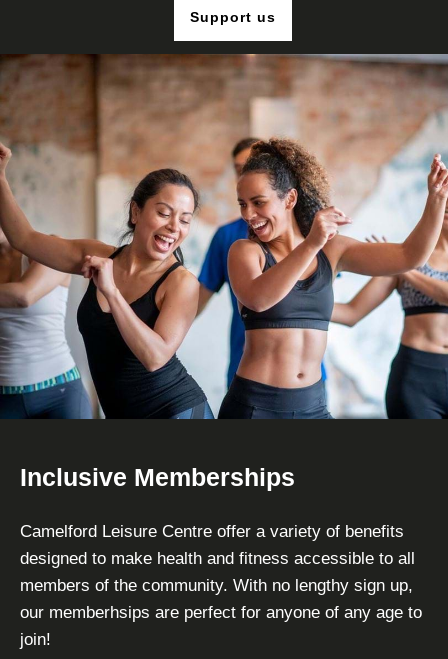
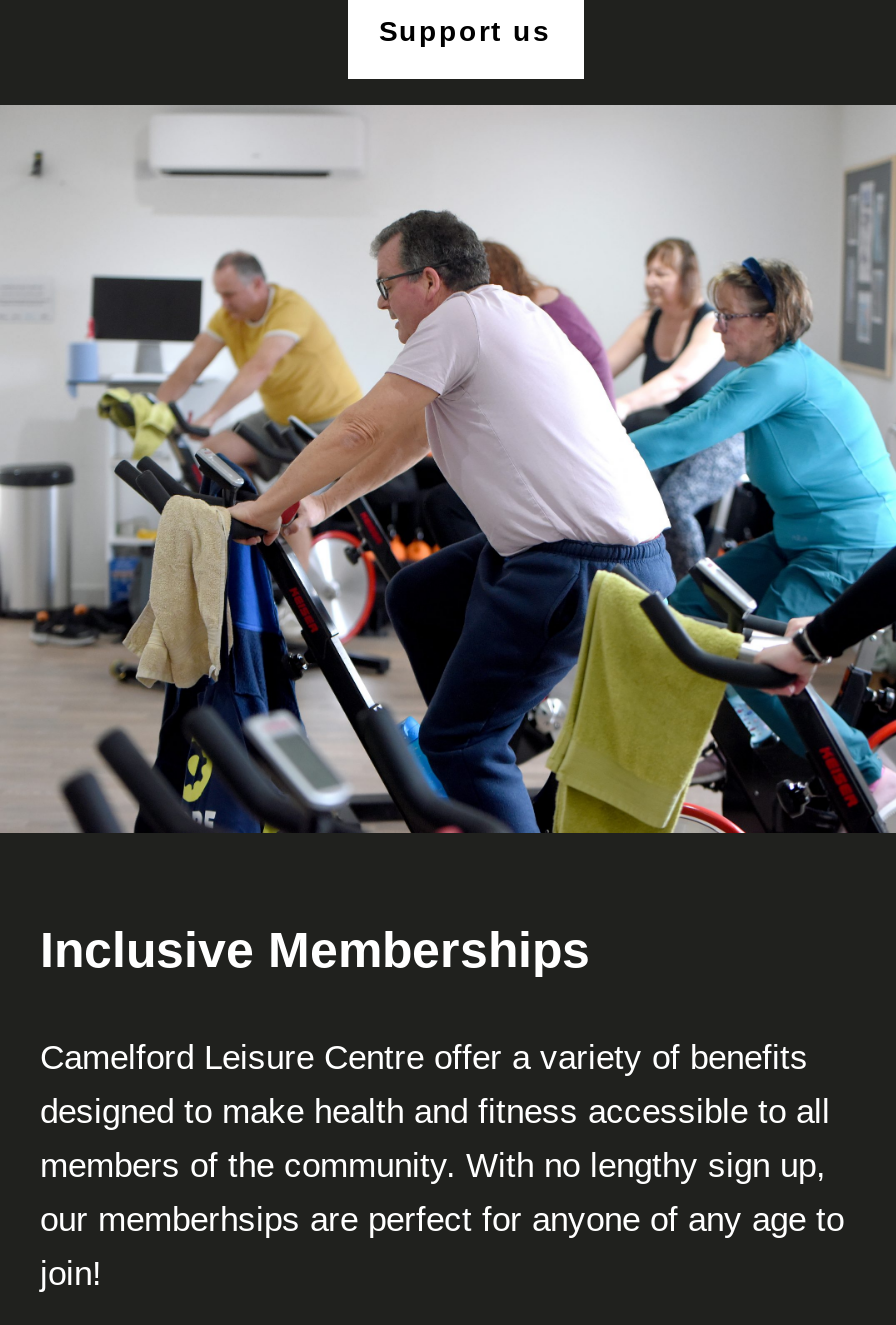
[3,54,445,420] [image] -> [6,104,890,834] [image]

